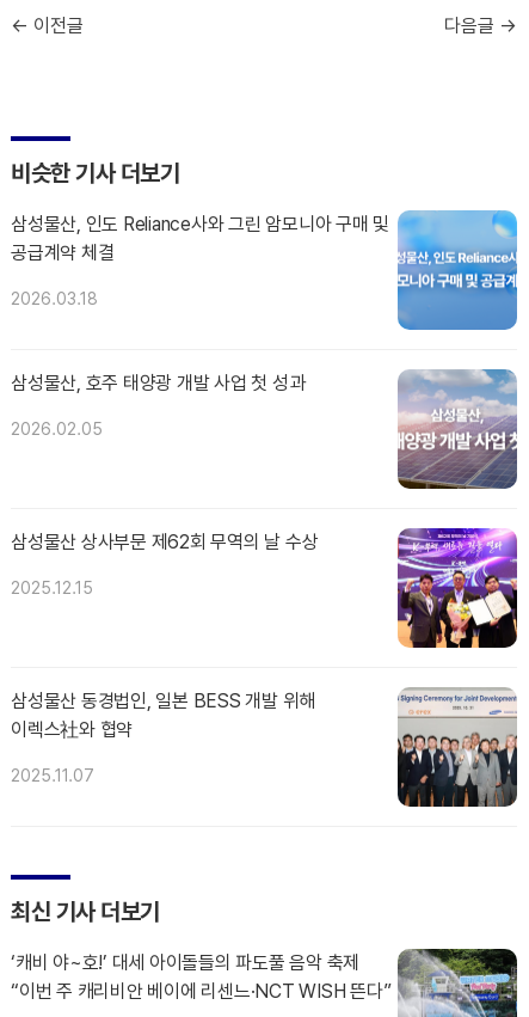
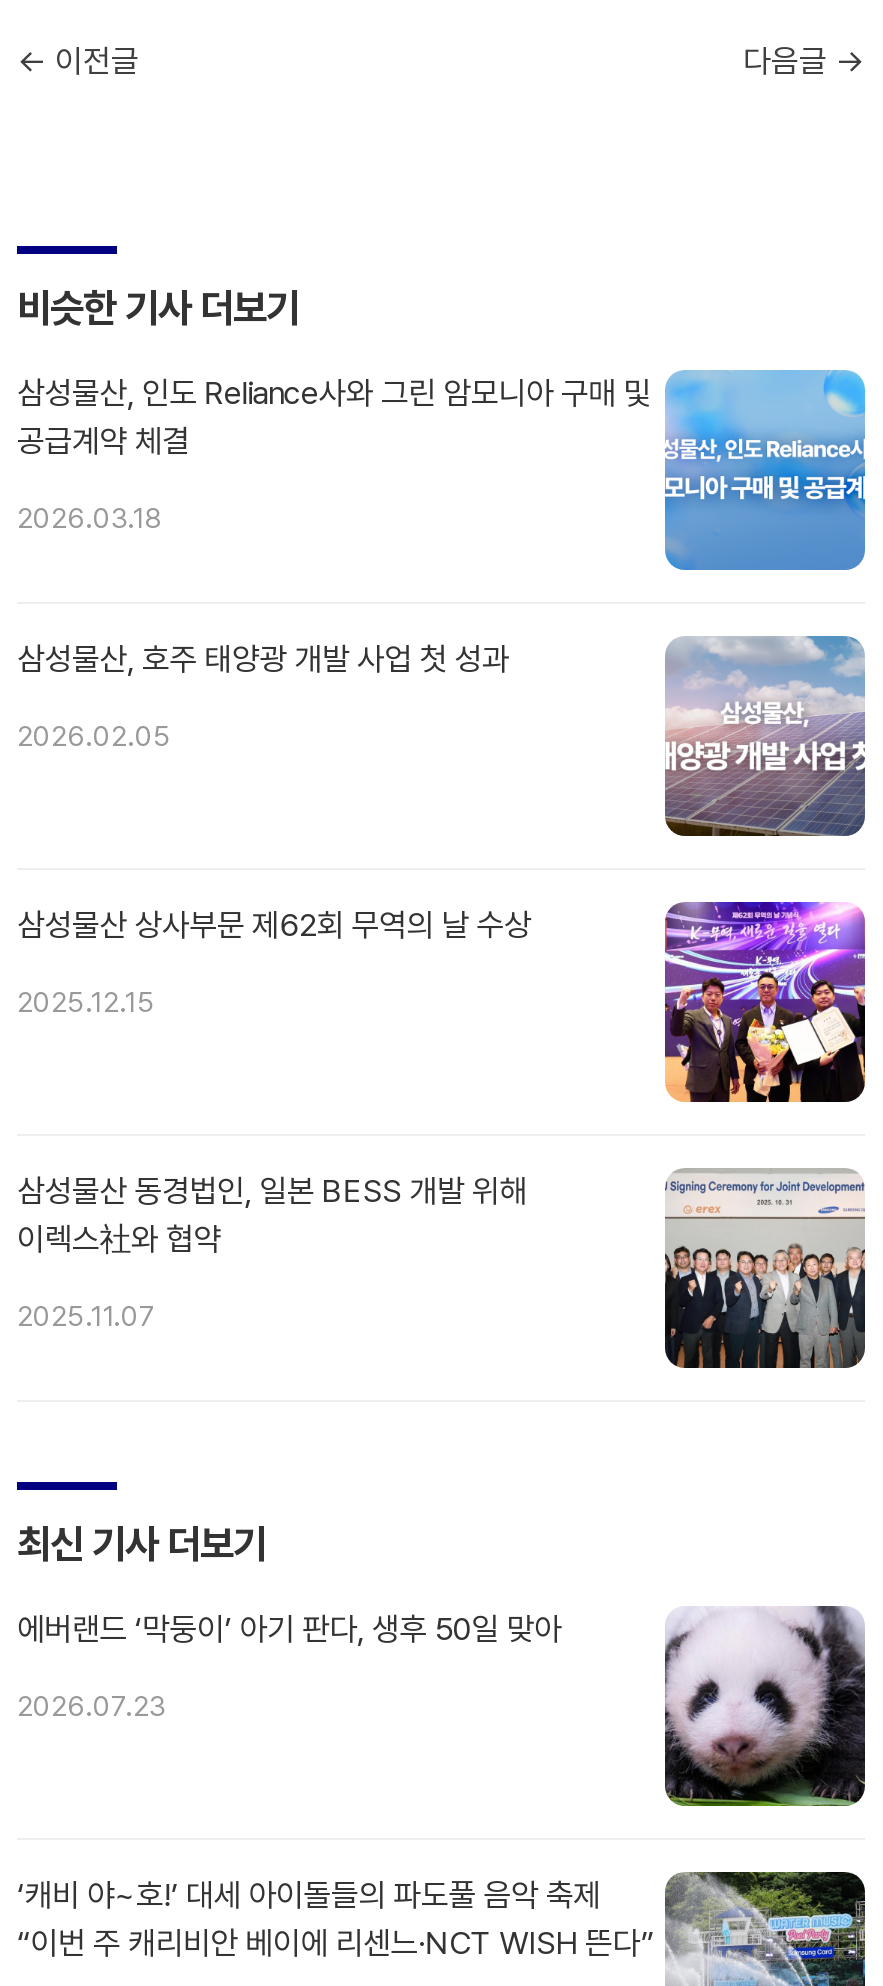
none -> [17,1610,561,1722] 에버랜드 ‘막둥이’ 아기 판다, 생후 50일 맞아 | 2026.07.23
none -> [665,1604,865,1808] [image]

